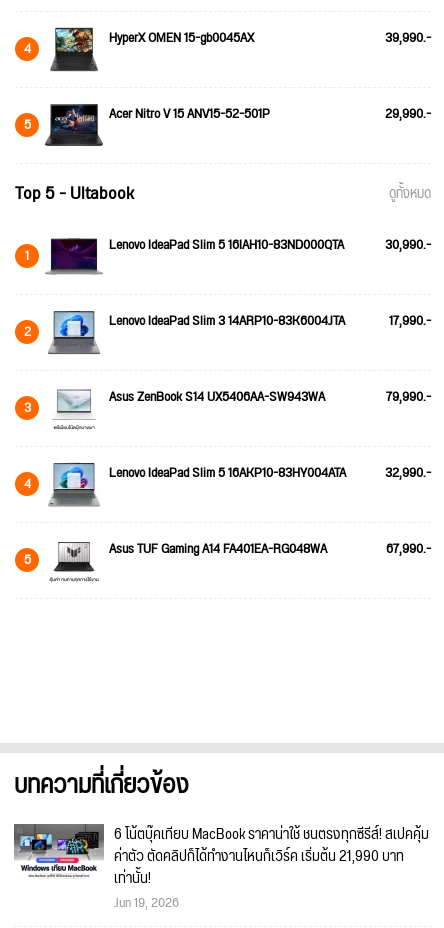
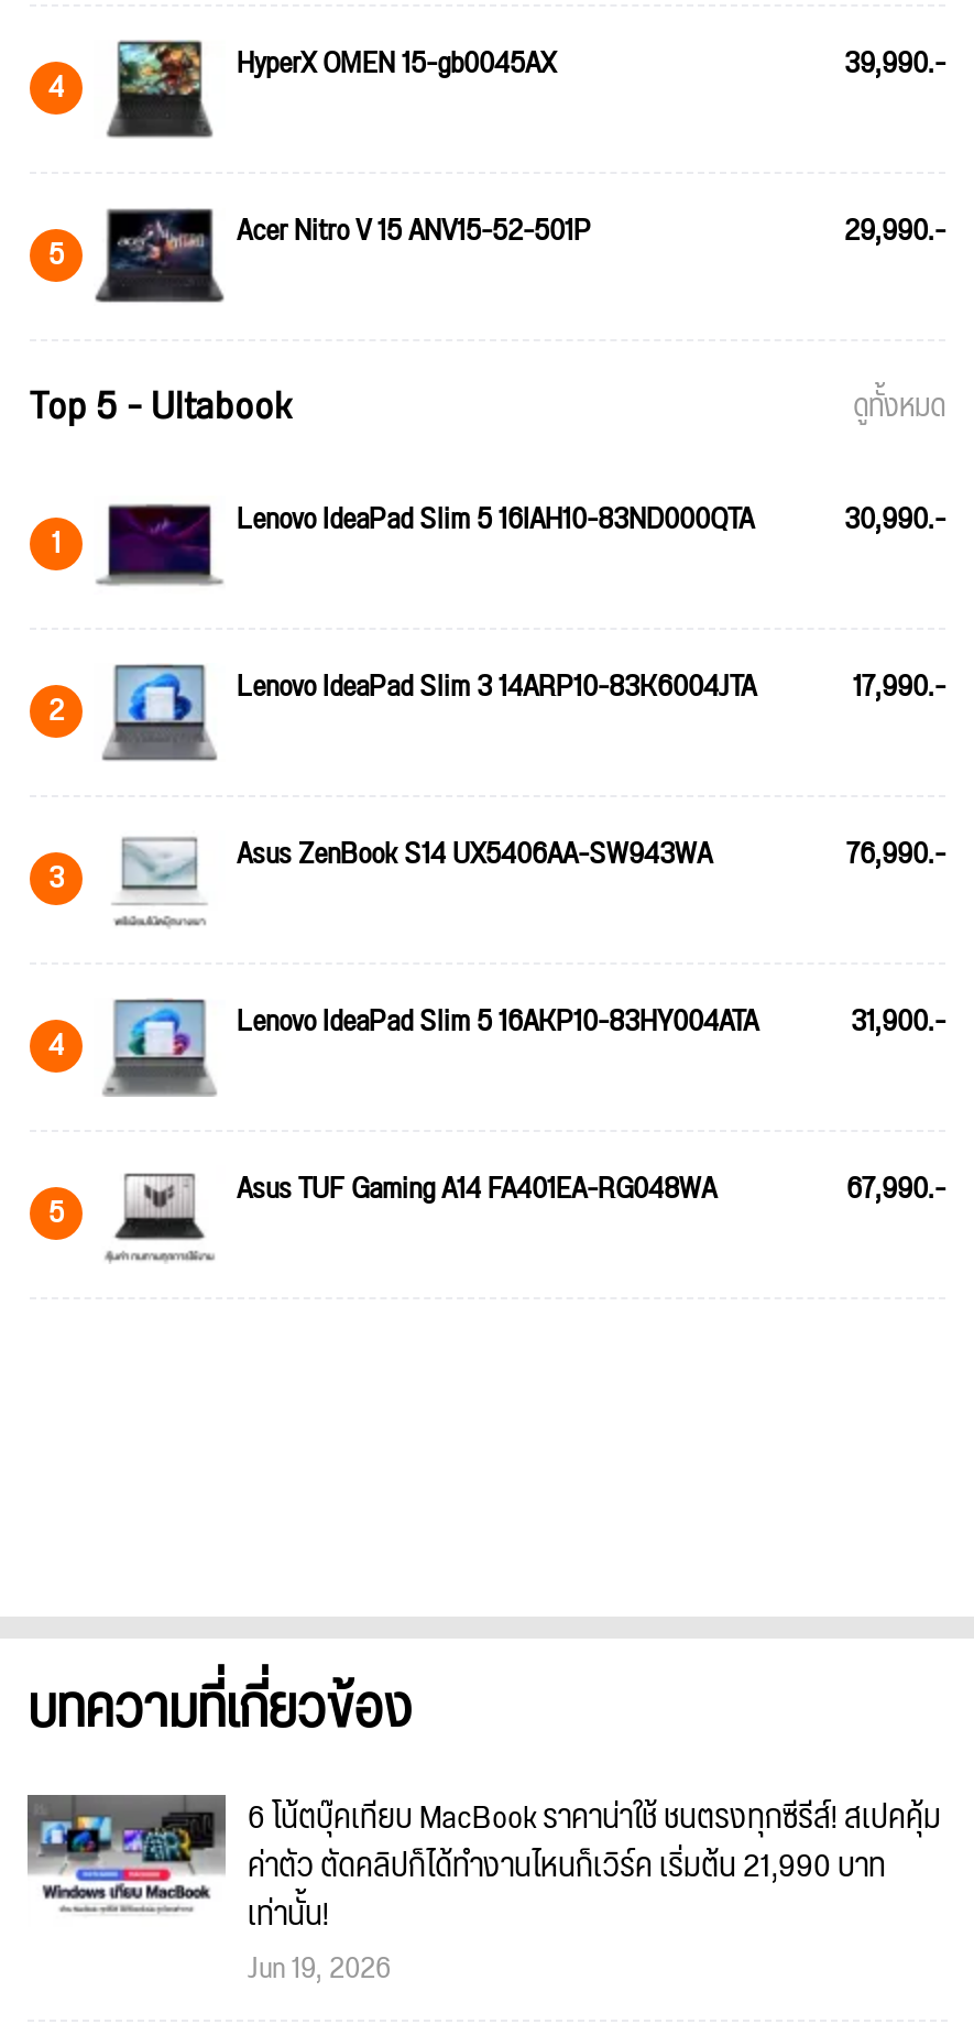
[386,384,431,410] 79,990.- -> [846,825,945,882] 76,990.-
[109,460,431,486] Lenovo IdeaPad Slim 5 16AKP10-83HY004ATA 32,990.- -> [237,993,945,1050] Lenovo IdeaPad Slim 5 16AKP10-83HY004ATA 31,900.-

